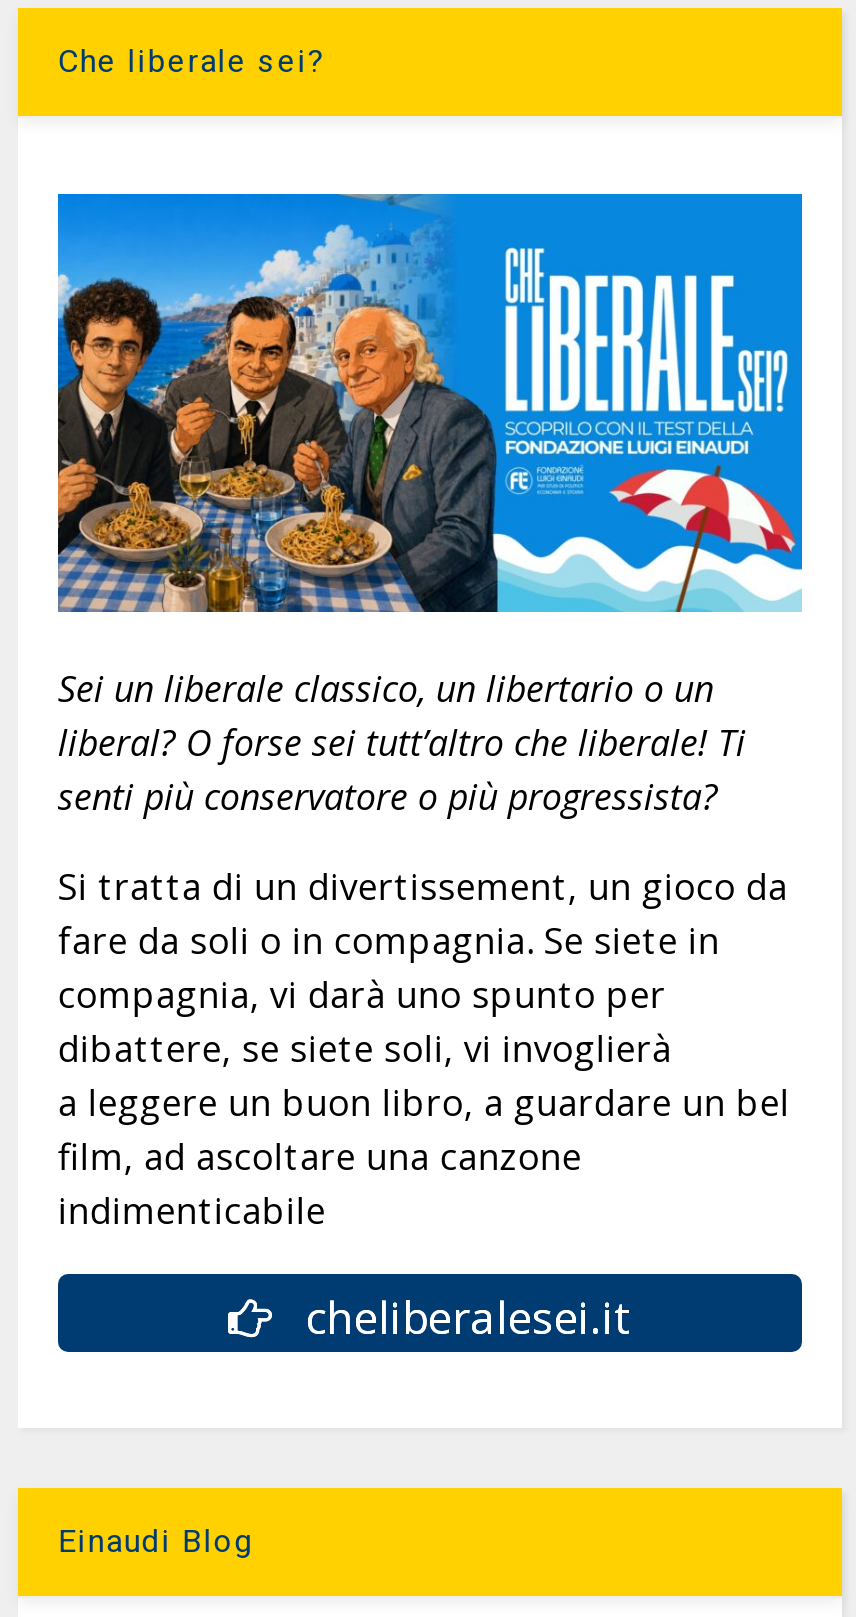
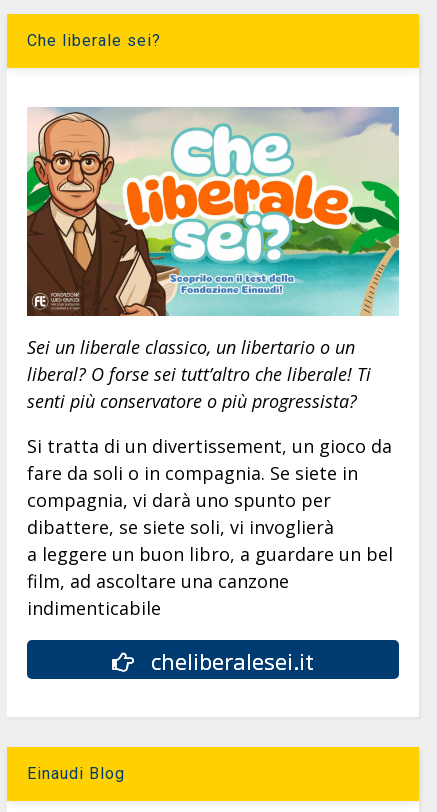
[56,191,804,613] [image] -> [26,106,400,317] [image]

